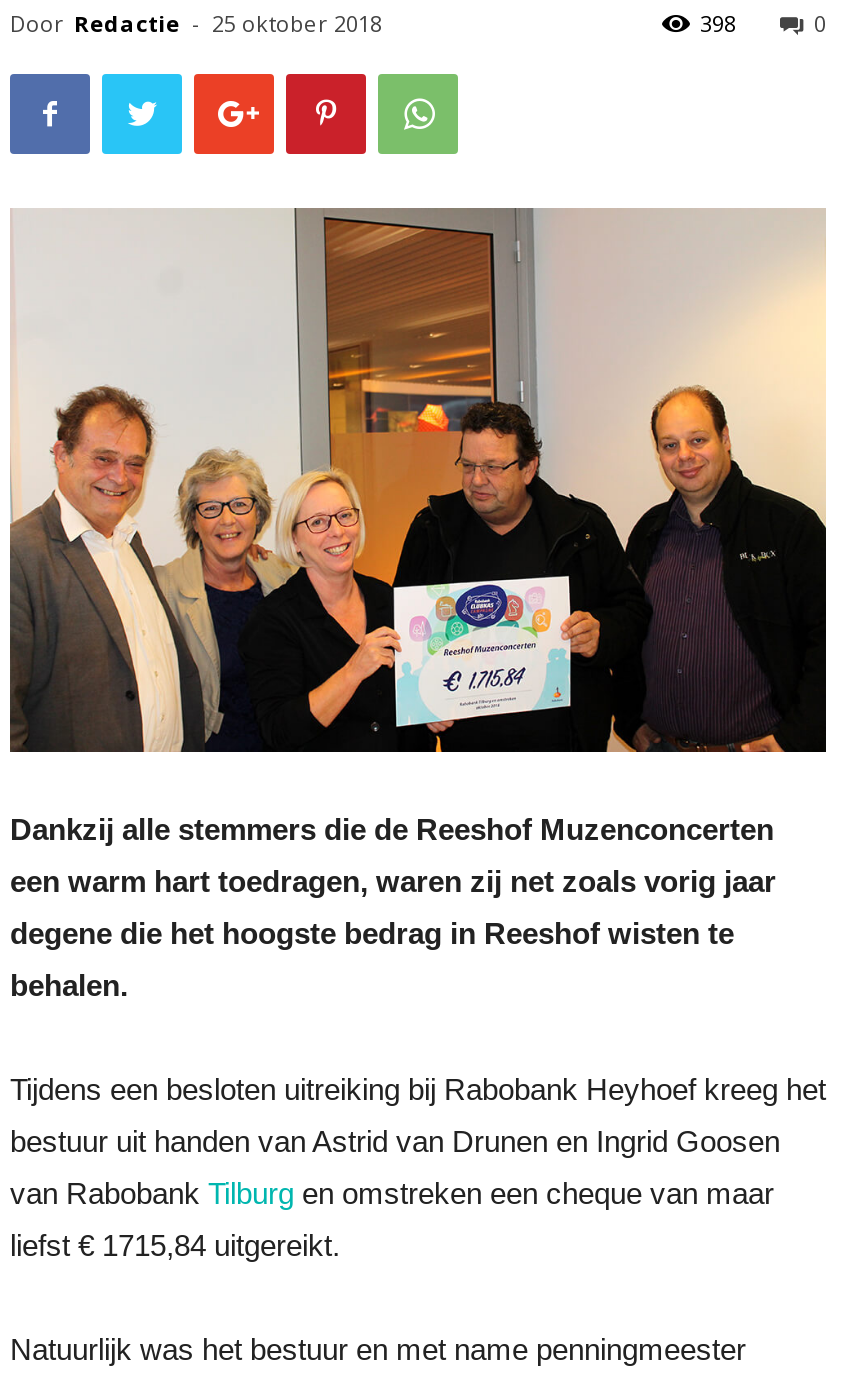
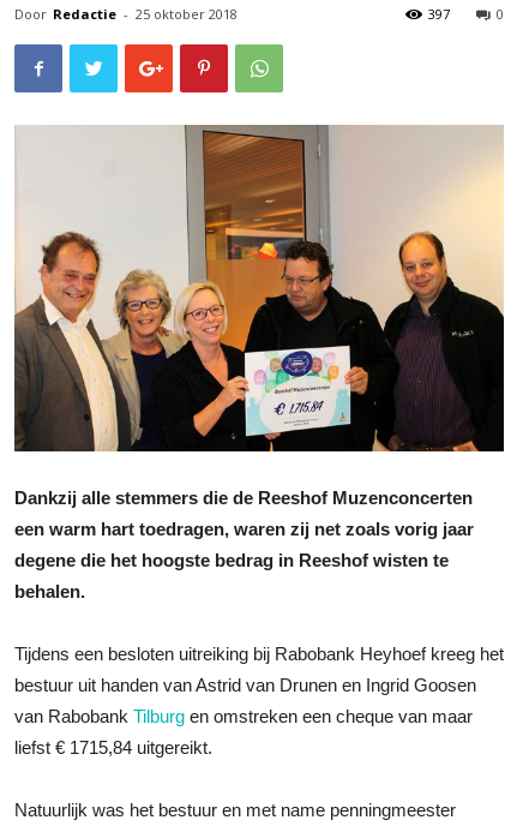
[700,8,736,38] 398 -> [428,5,450,23] 397

